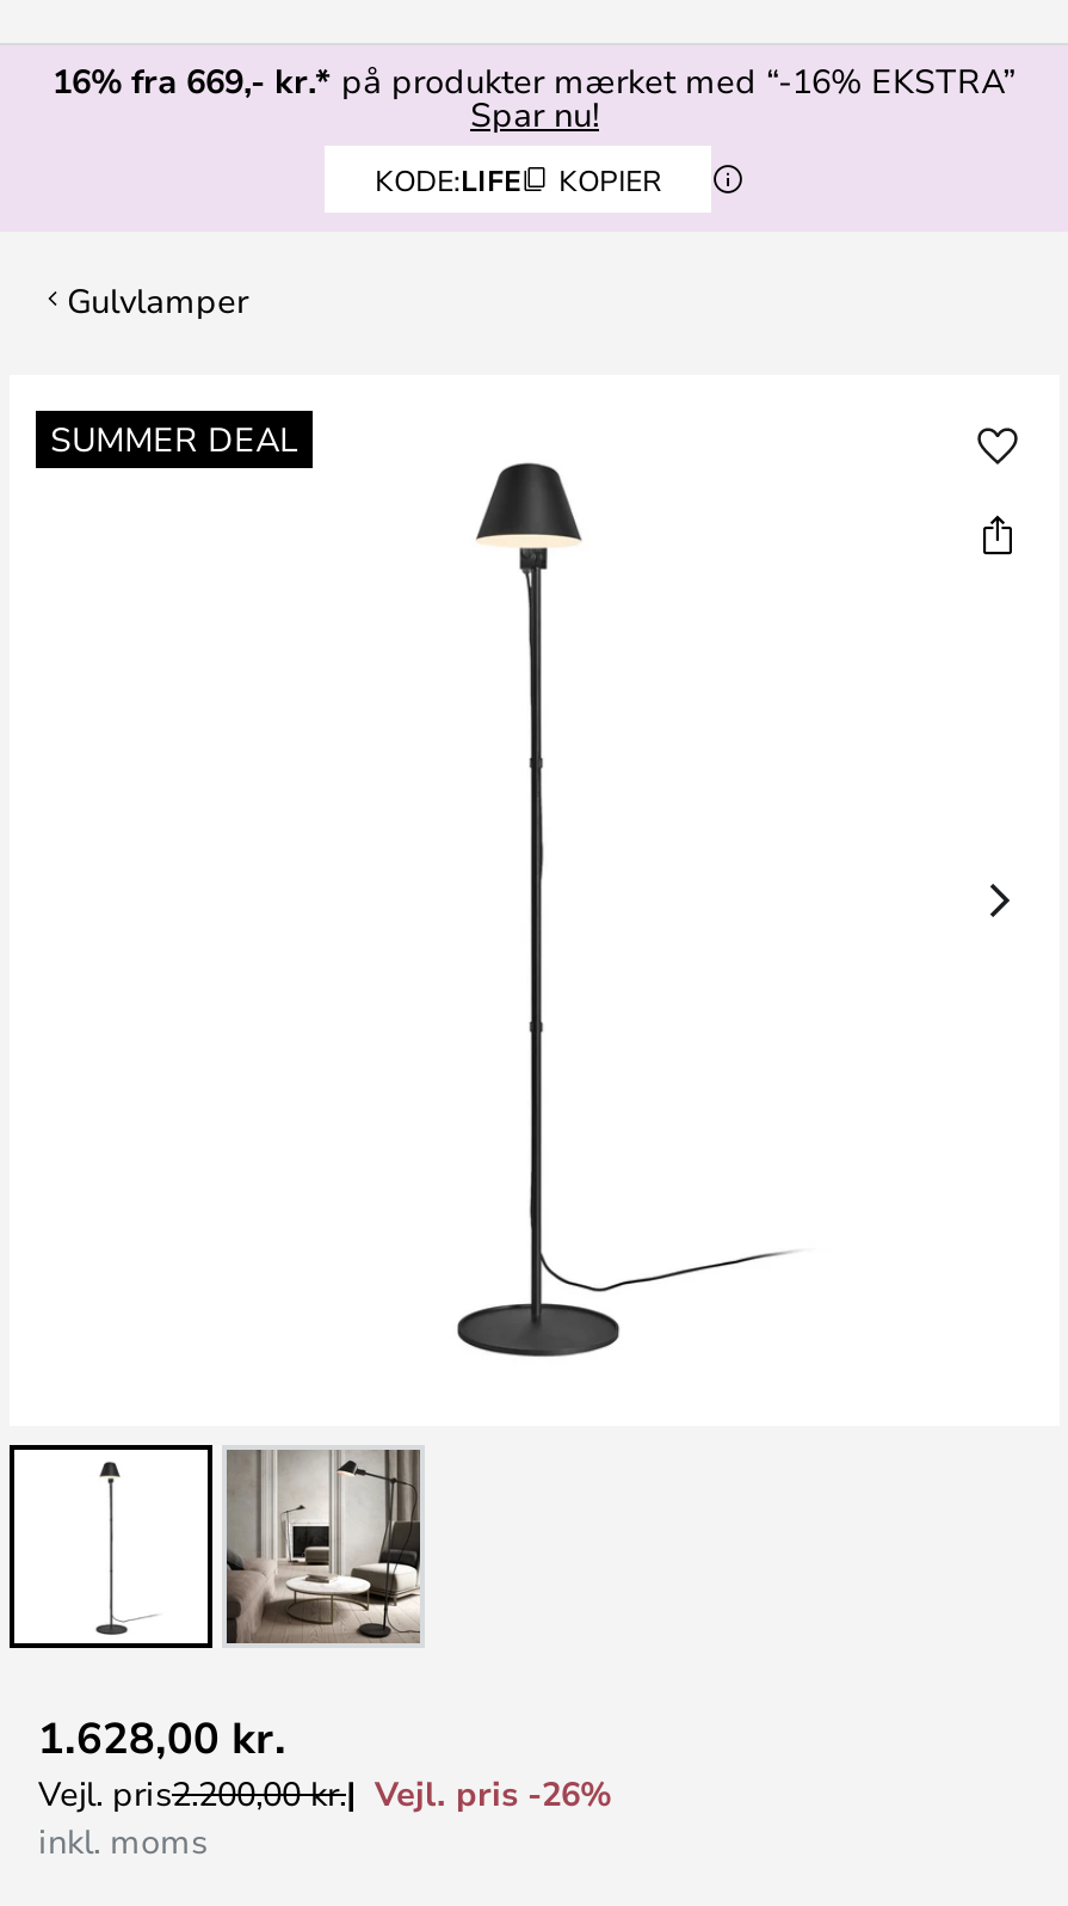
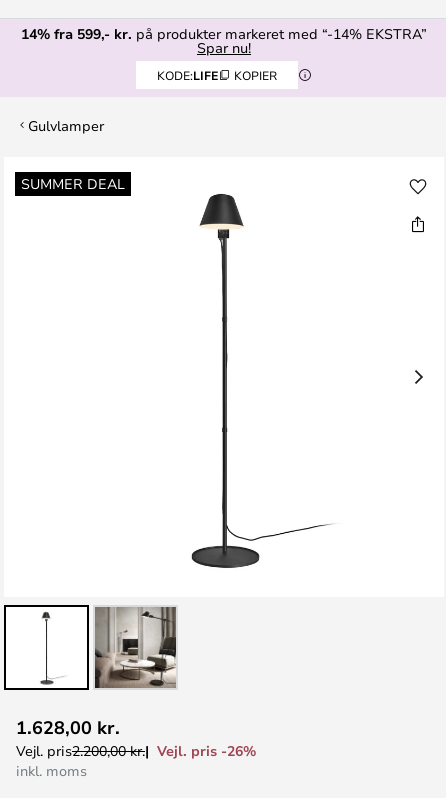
[53,57,1017,103] 16% fra 669,- kr.* på produkter mærket med “-16% EKSTRA” -> [21,24,427,43] 14% fra 599,- kr. på produkter markeret med “-14% EKSTRA”

